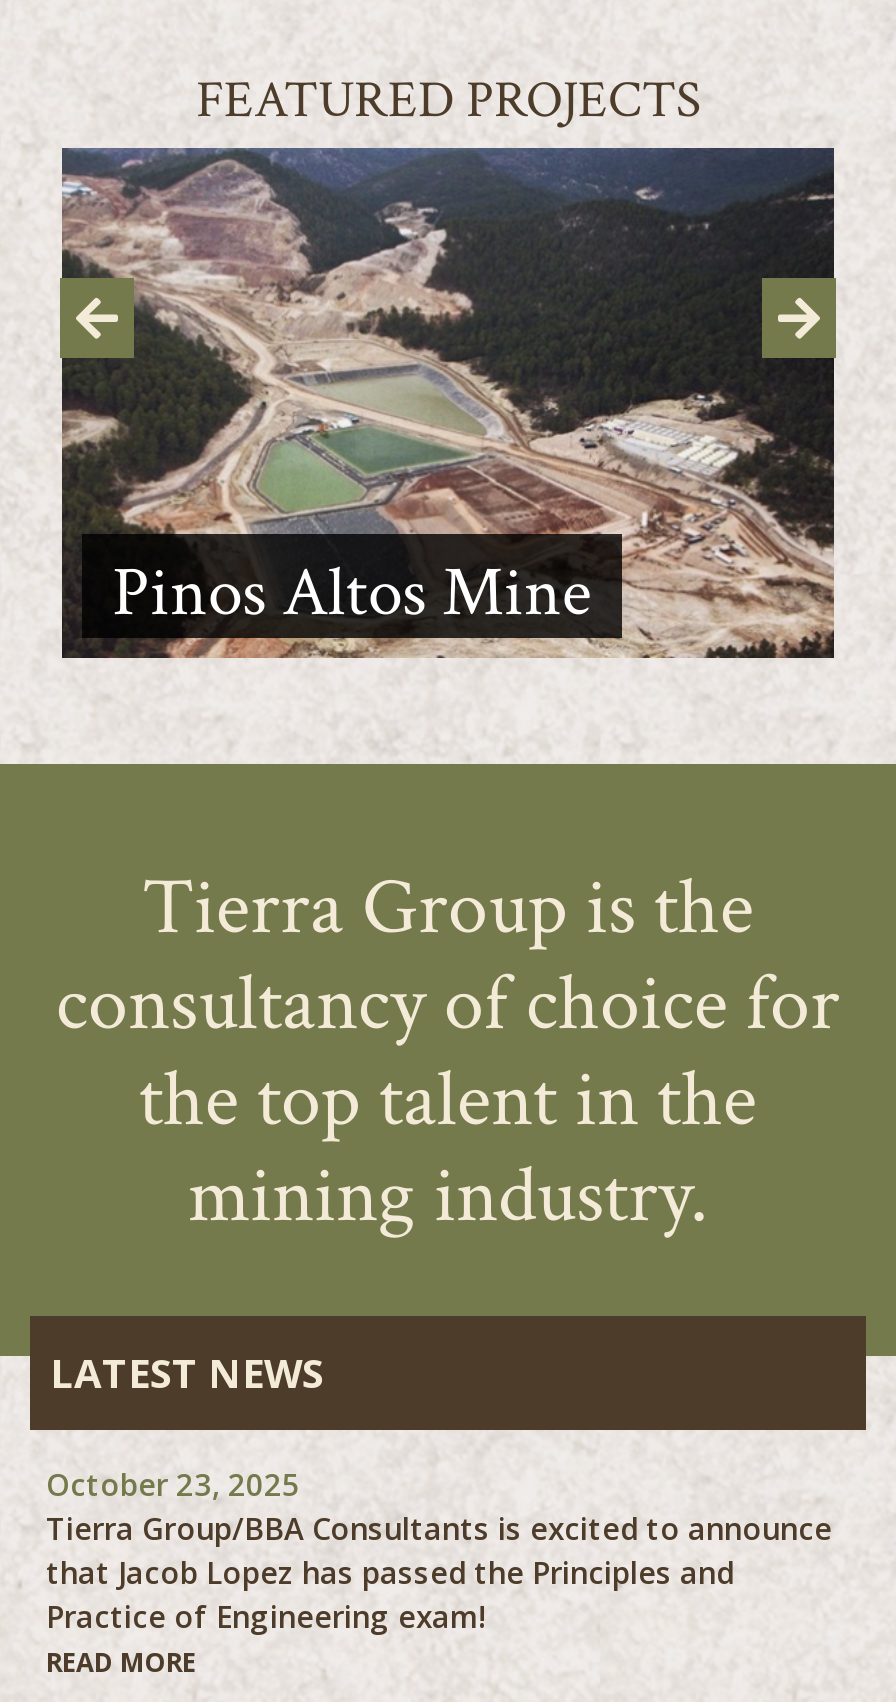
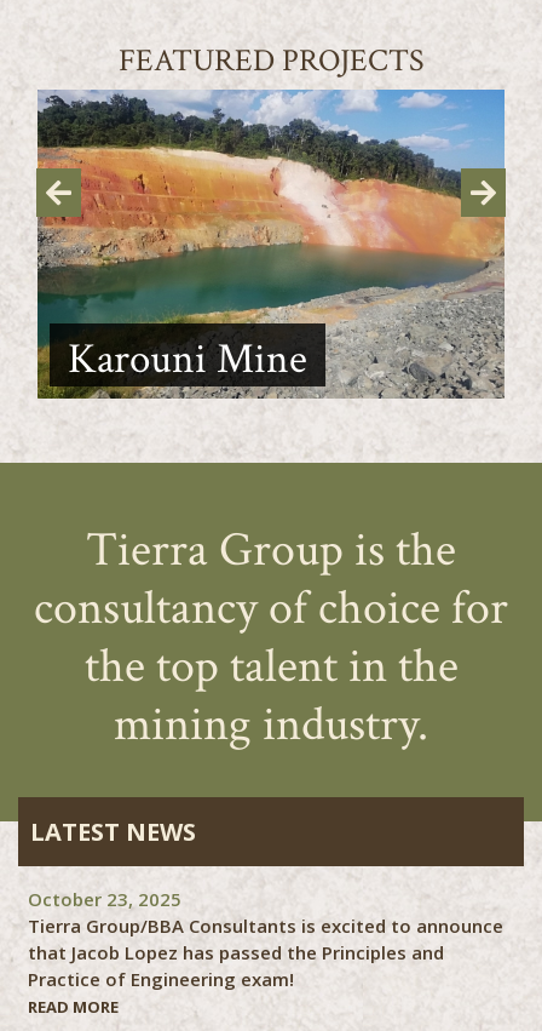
[60,146,836,660] [image] | Pinos Altos Mine -> [36,88,506,400] [image] | Karouni Mine

